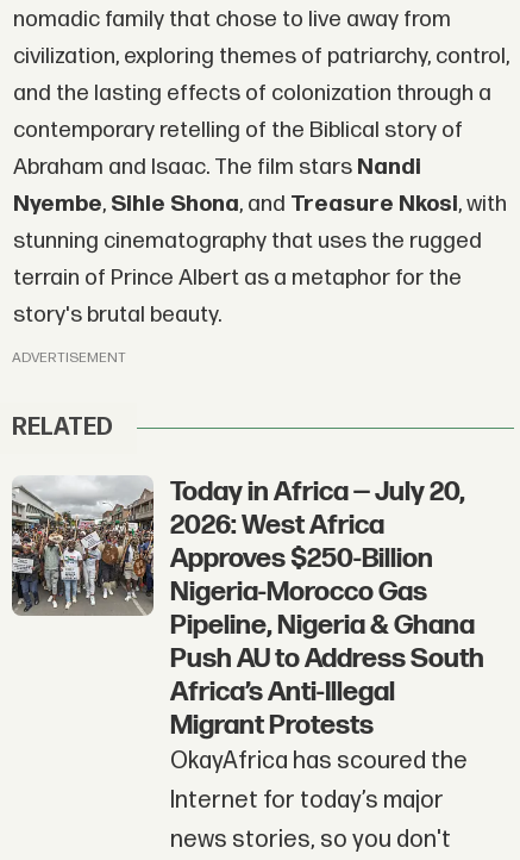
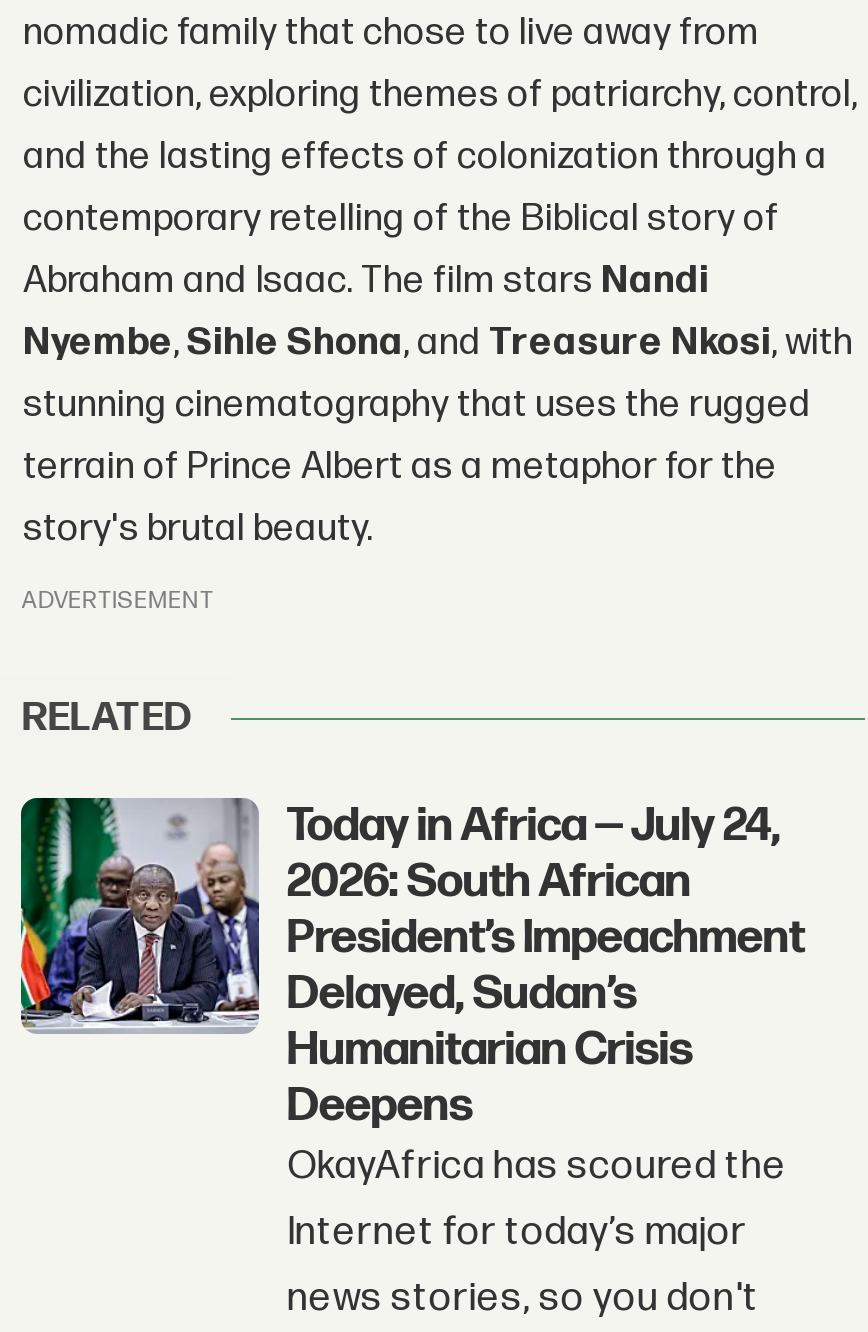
[11,475,484,741] [image] | Today in Africa — July 20, | 2026: West Africa | Approves $250-Billion | Nigeria-Morocco Gas | Pipeline, Nigeria & Ghana | Push AU to Address South | Africa’s Anti-Illegal | Migrant Protests -> [19,796,805,1133] [image] | Today in Africa — July 24, | 2026: South African | President’s Impeachment | Delayed, Sudan’s | Humanitarian Crisis | Deepens

